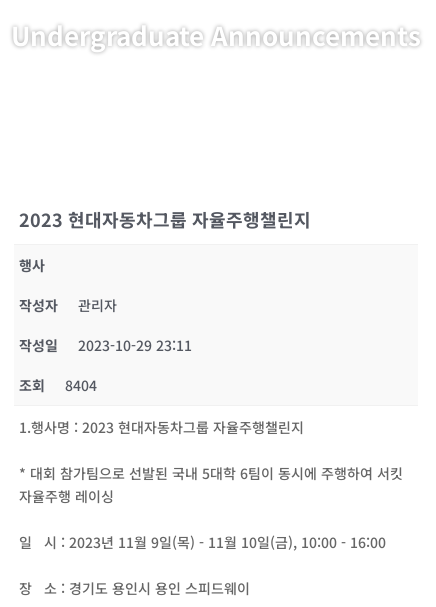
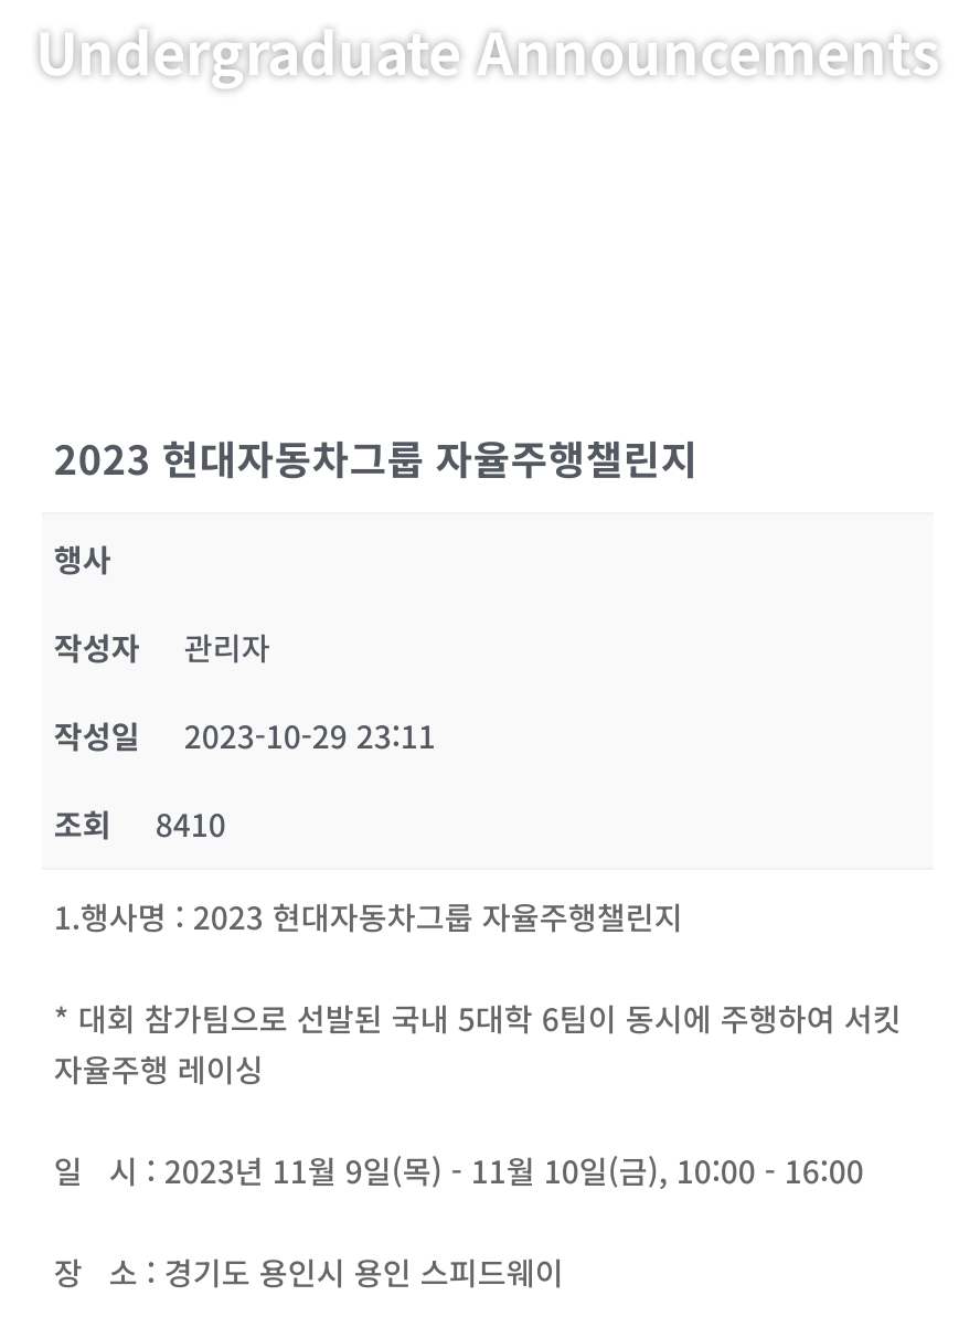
[19,375,97,395] 조회 8404 -> [54,801,226,846] 조회 8410

